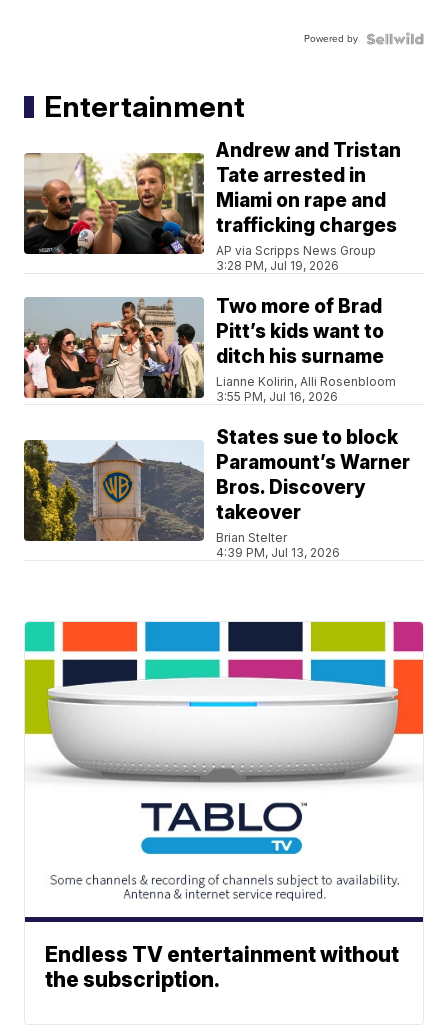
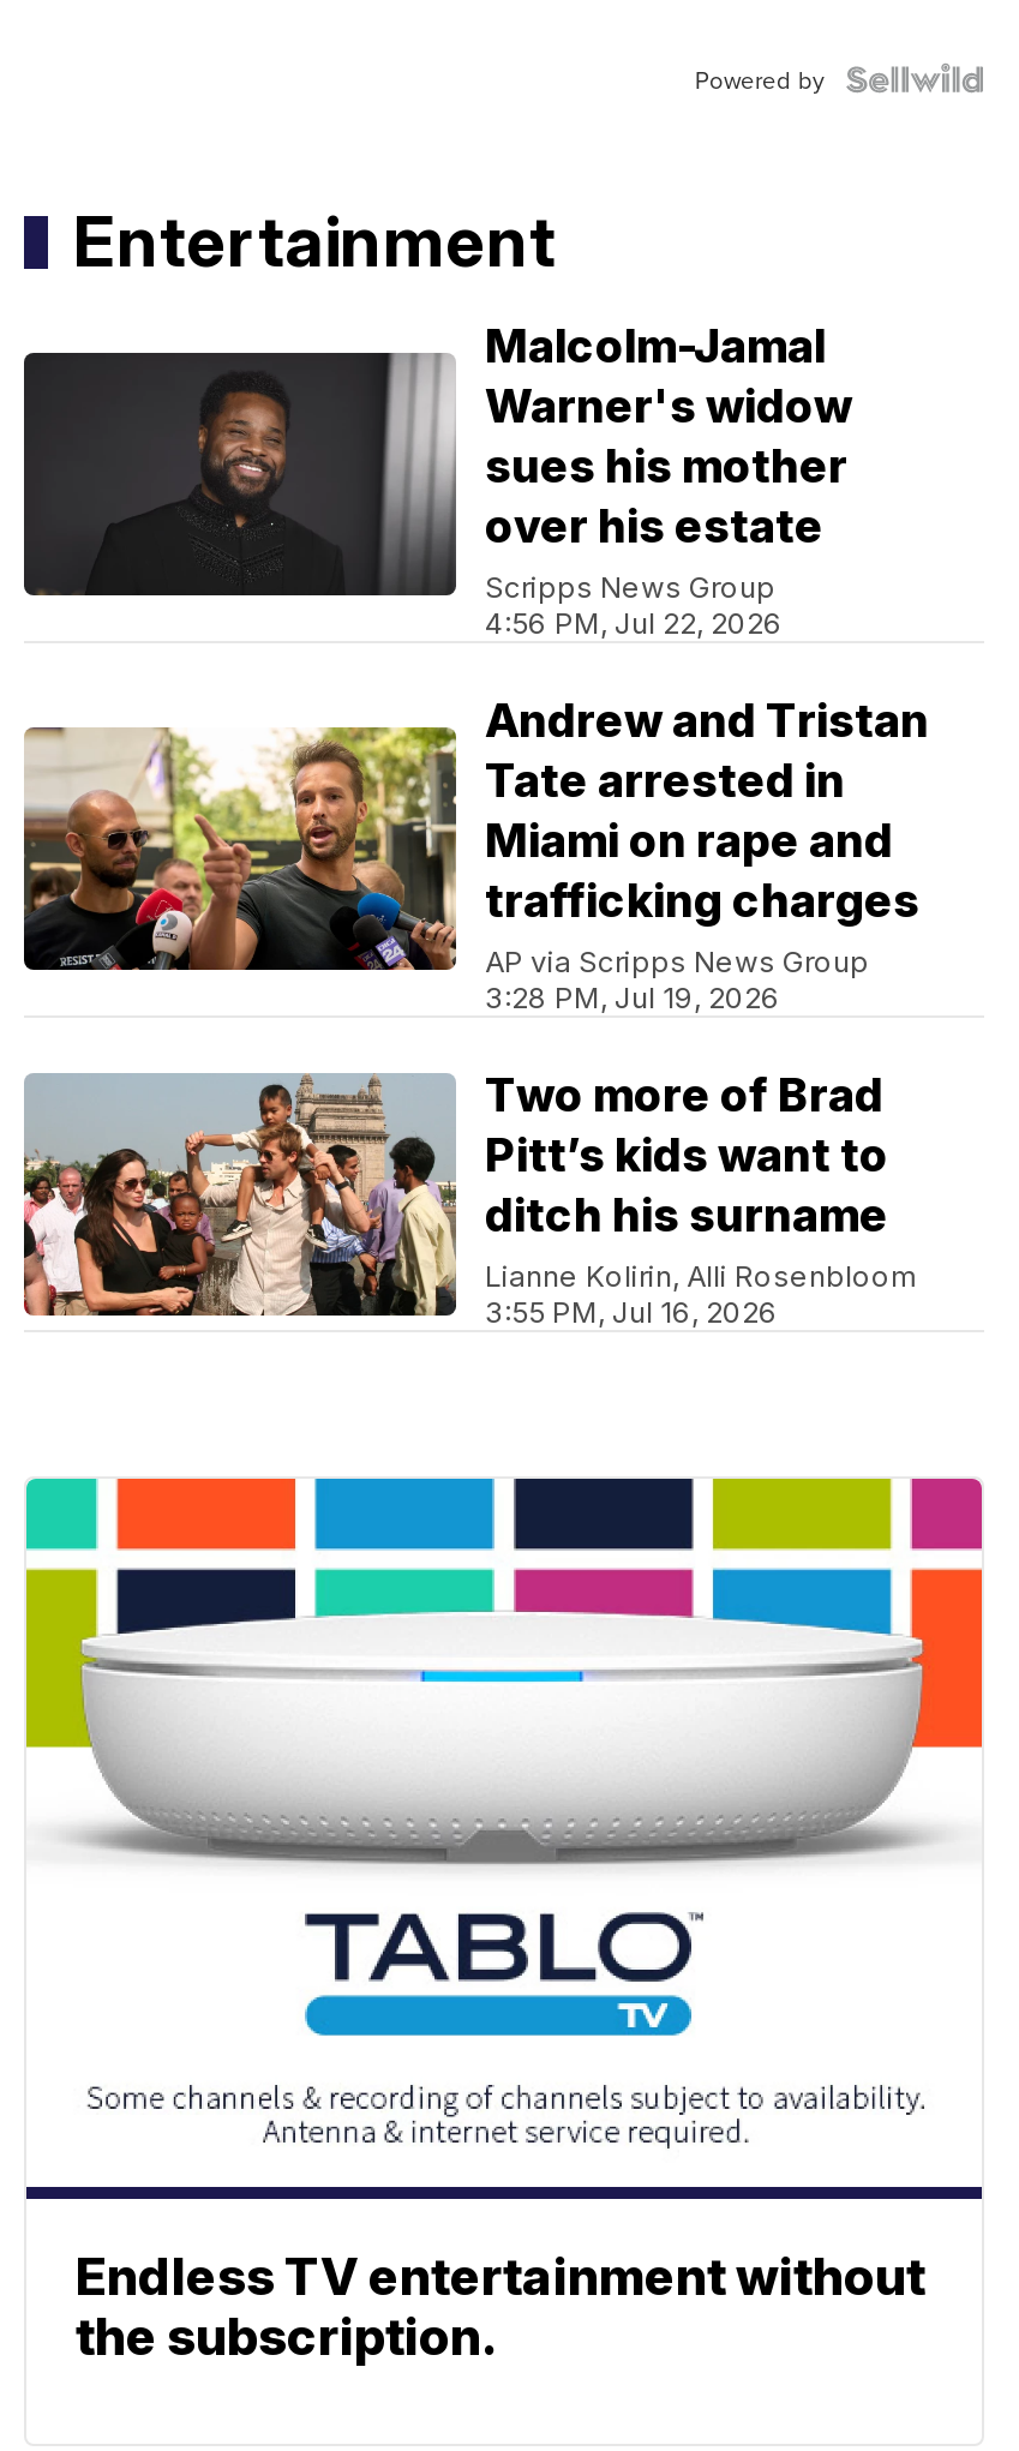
none -> [22,320,852,642] [image] | Malcolm-Jamal | Warner's widow | sues his mother | over his estate | Scripps News Group | 4:56 PM, Jul 22, 2026
moved [23,139,401,404] -> [22,695,929,1331]: [image] | Andrew and Tristan | Tate arrested in | ... | Lianne Kolirin, Alli Rosenbloom | 3:55 PM, Jul 16, 2026
[23,426,410,560] [image] | States sue to block | Paramount’s Warner | Bros. Discovery | takeover | Brian Stelter | 4:39 PM, Jul 13, 2026 -> none

